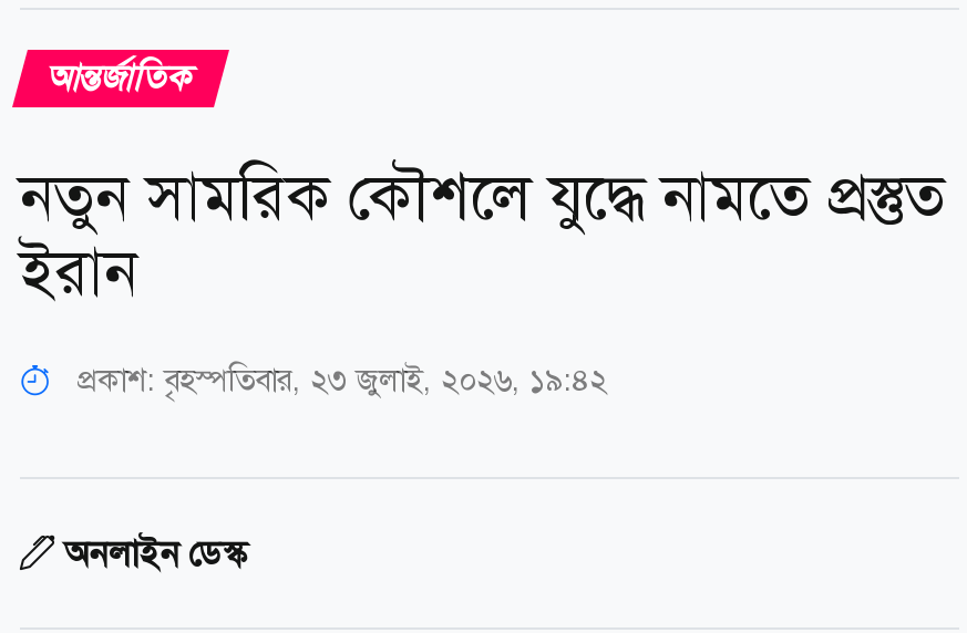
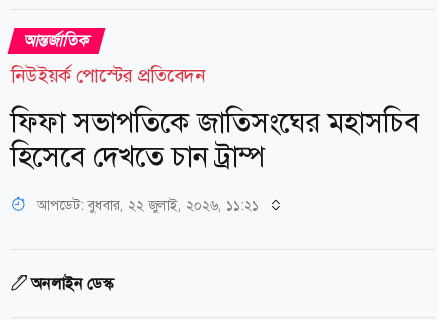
[20,156,946,314] নতুন সামরিক কৌশলে যুদ্ধে নামতে প্রস্তুত | ইরান -> [11,63,419,175] নিউইয়র্ক পোস্টের প্রতিবেদন | ফিফা সভাপতিকে জাতিসংঘের মহাসচিব | হিসেবে দেখতে চান ট্রাম্প
[69,360,607,400] প্রকাশ: বৃহস্পতিবার, ২৩ জুলাই, ২০২৬, ১৯:৪২ -> [37,196,259,214] আপডেট: বুধবার, ২২ জুলাই, ২০২৬, ১১:২১

